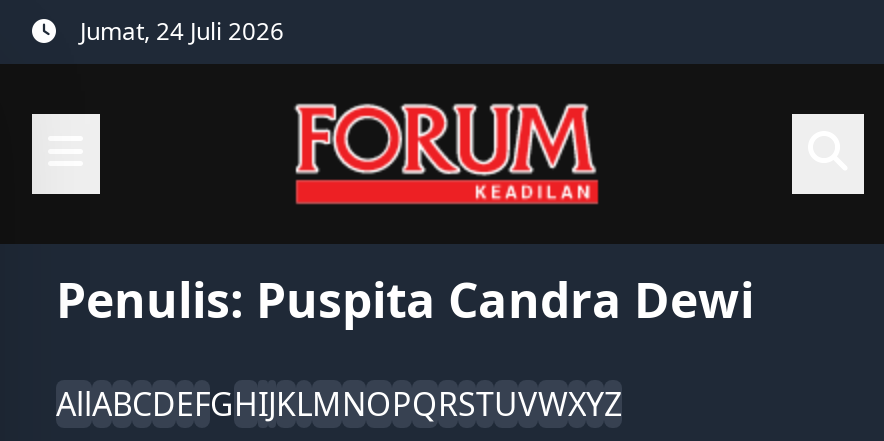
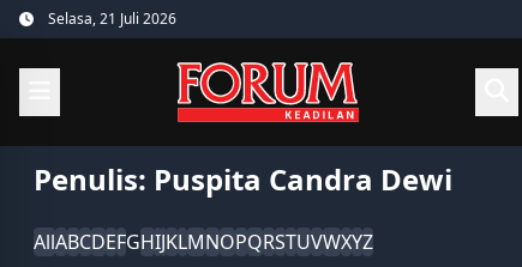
[80,14,284,48] Jumat, 24 Juli 2026 -> [48,8,176,29] Selasa, 21 Juli 2026

